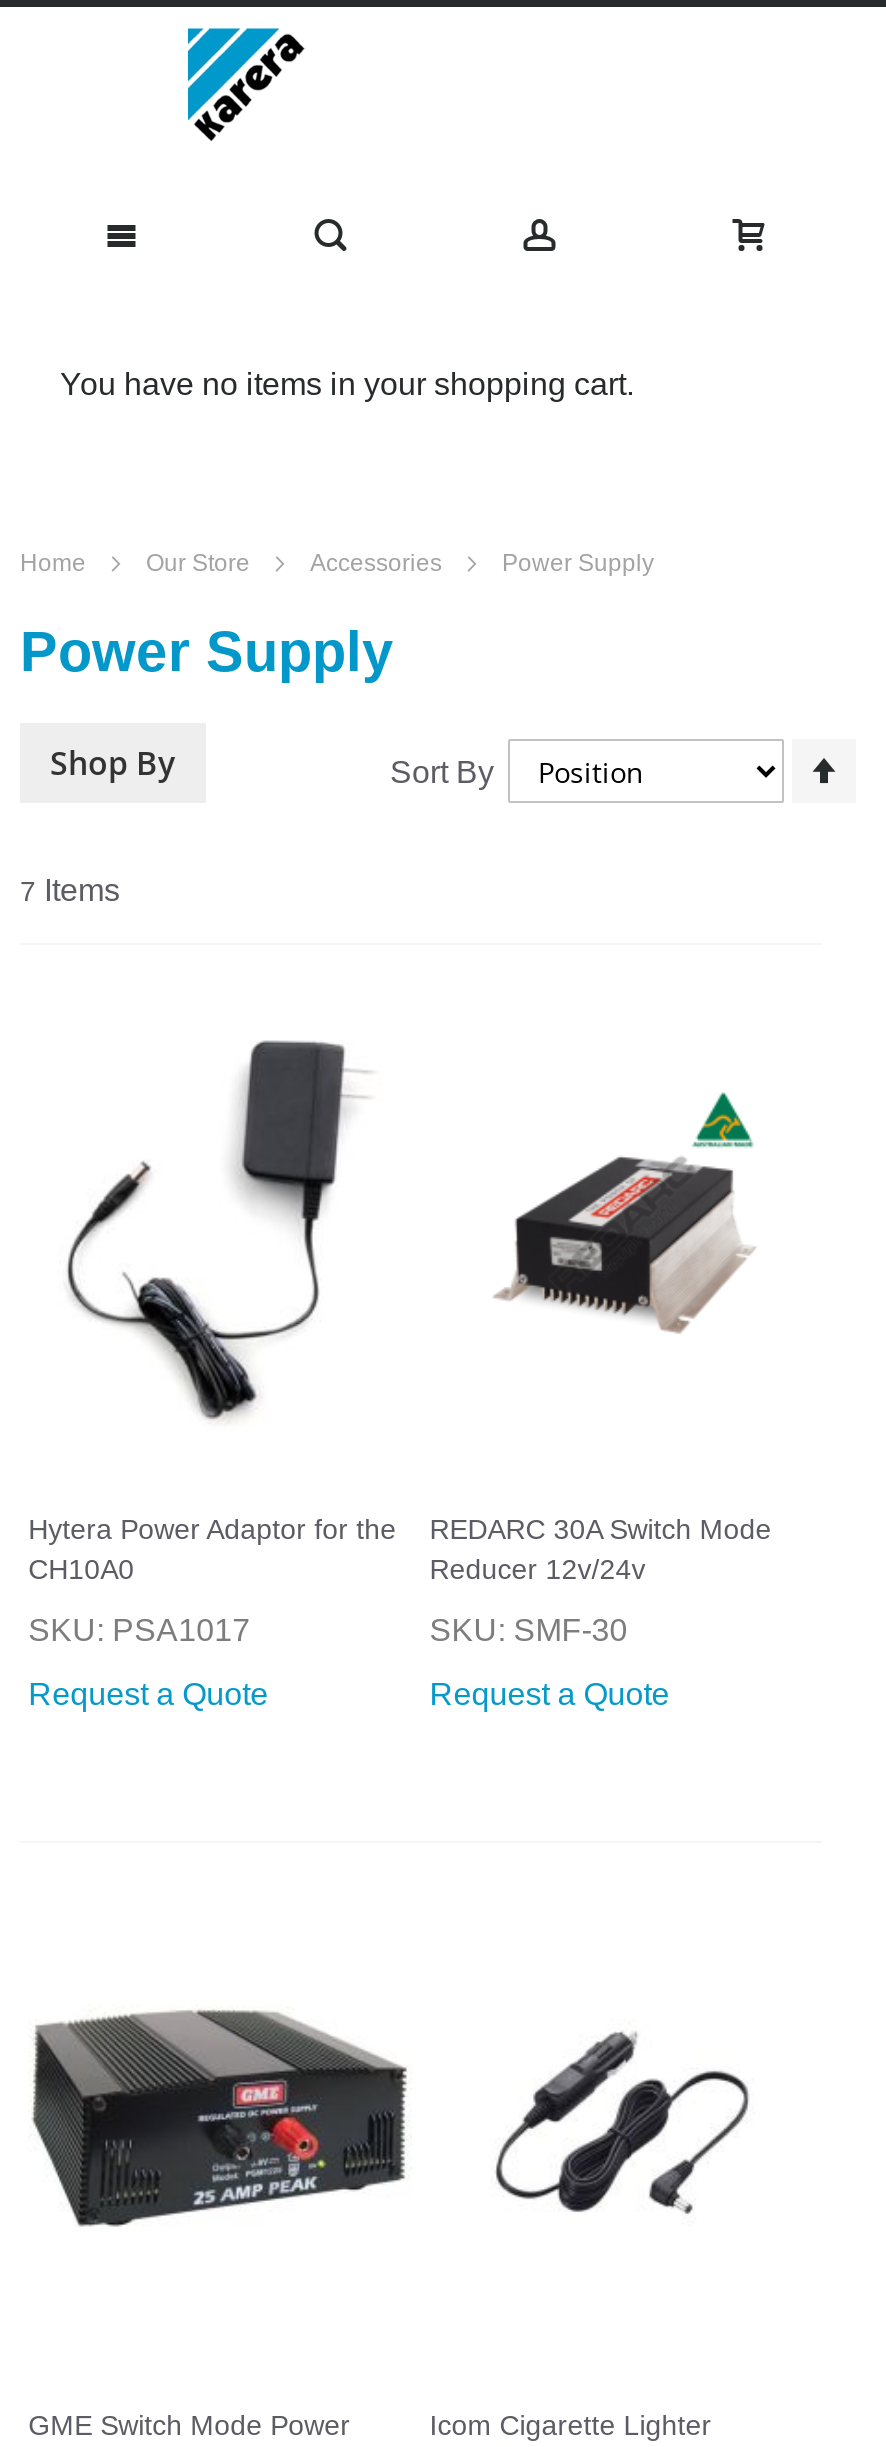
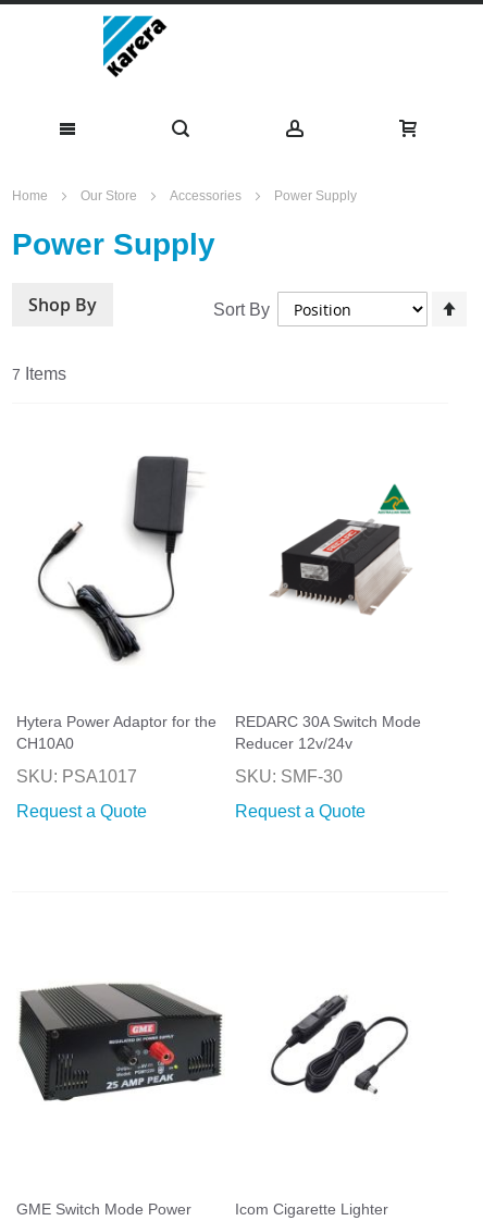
[60,368,634,402] You have no items in your shopping cart. -> none

